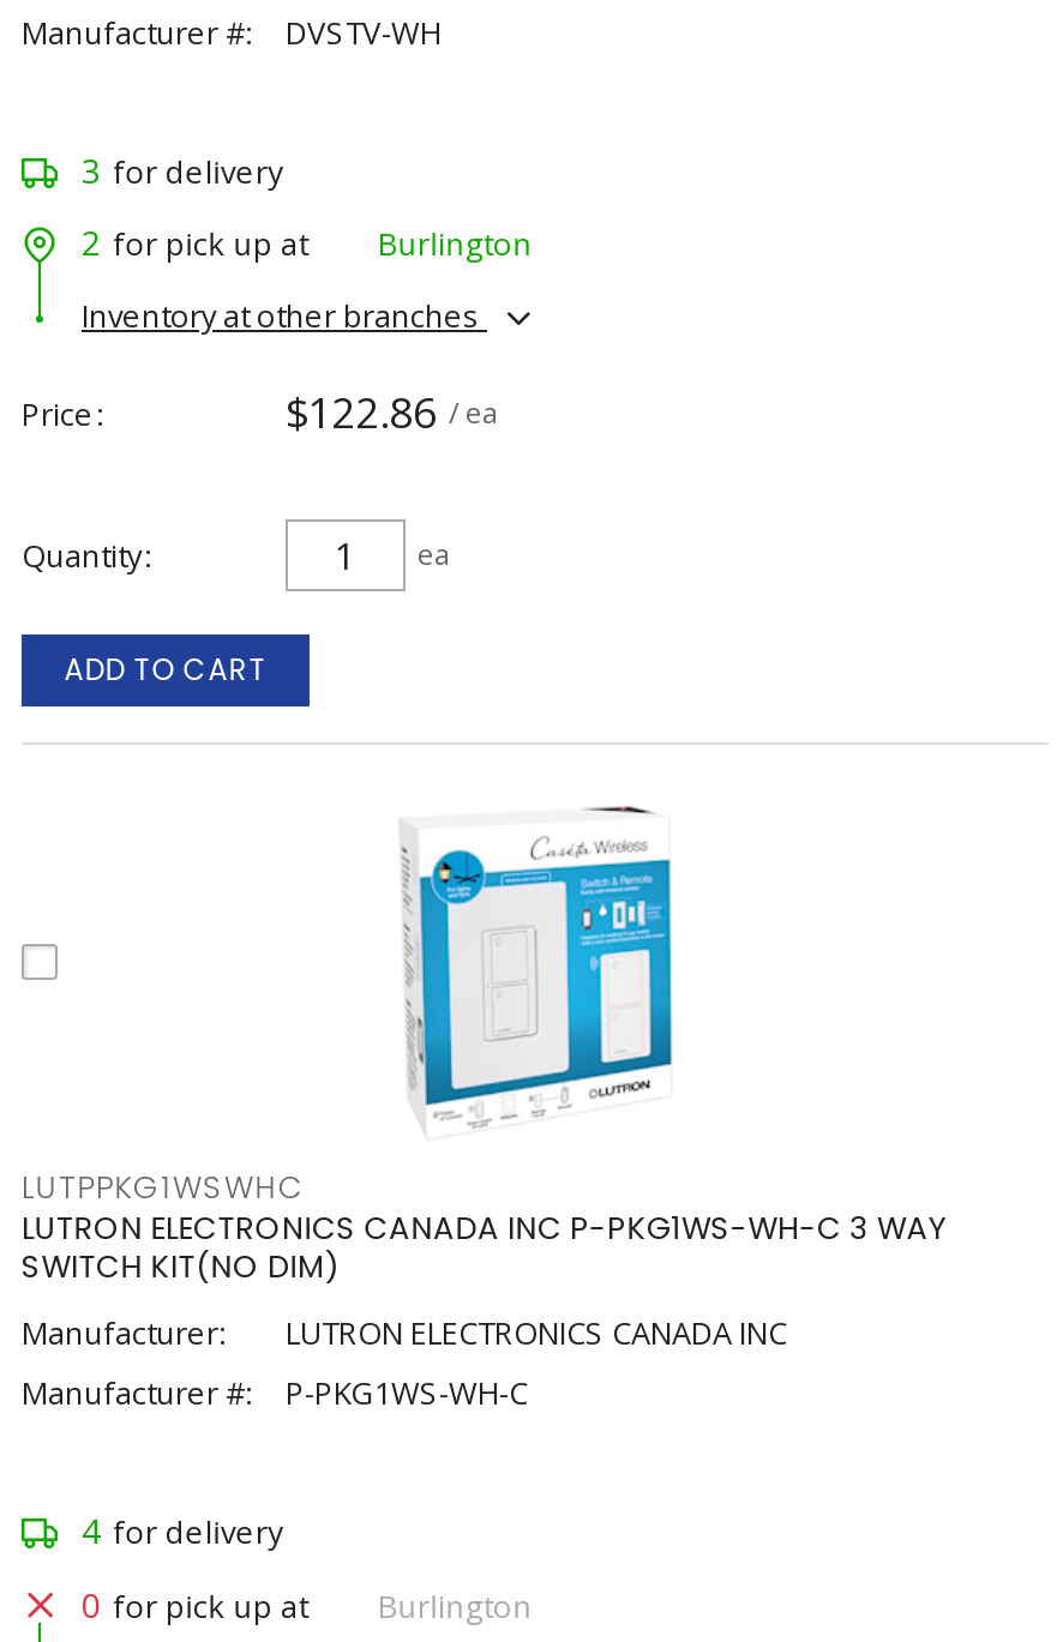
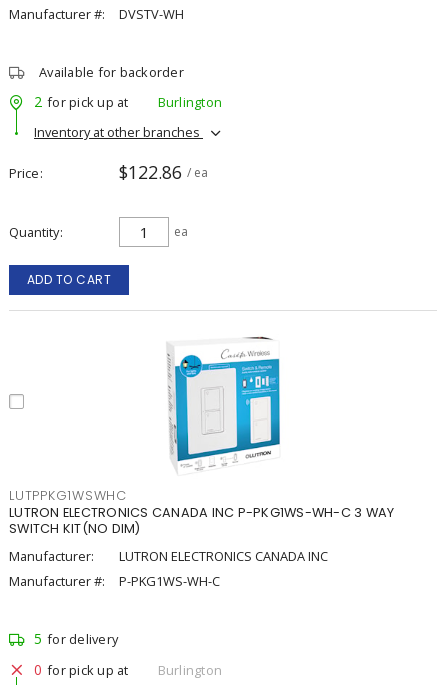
[82,148,283,193] 3 for delivery -> [39,63,184,81] Available for backorder
[82,1508,283,1553] 4 for delivery -> [34,629,118,648] 5 for delivery

